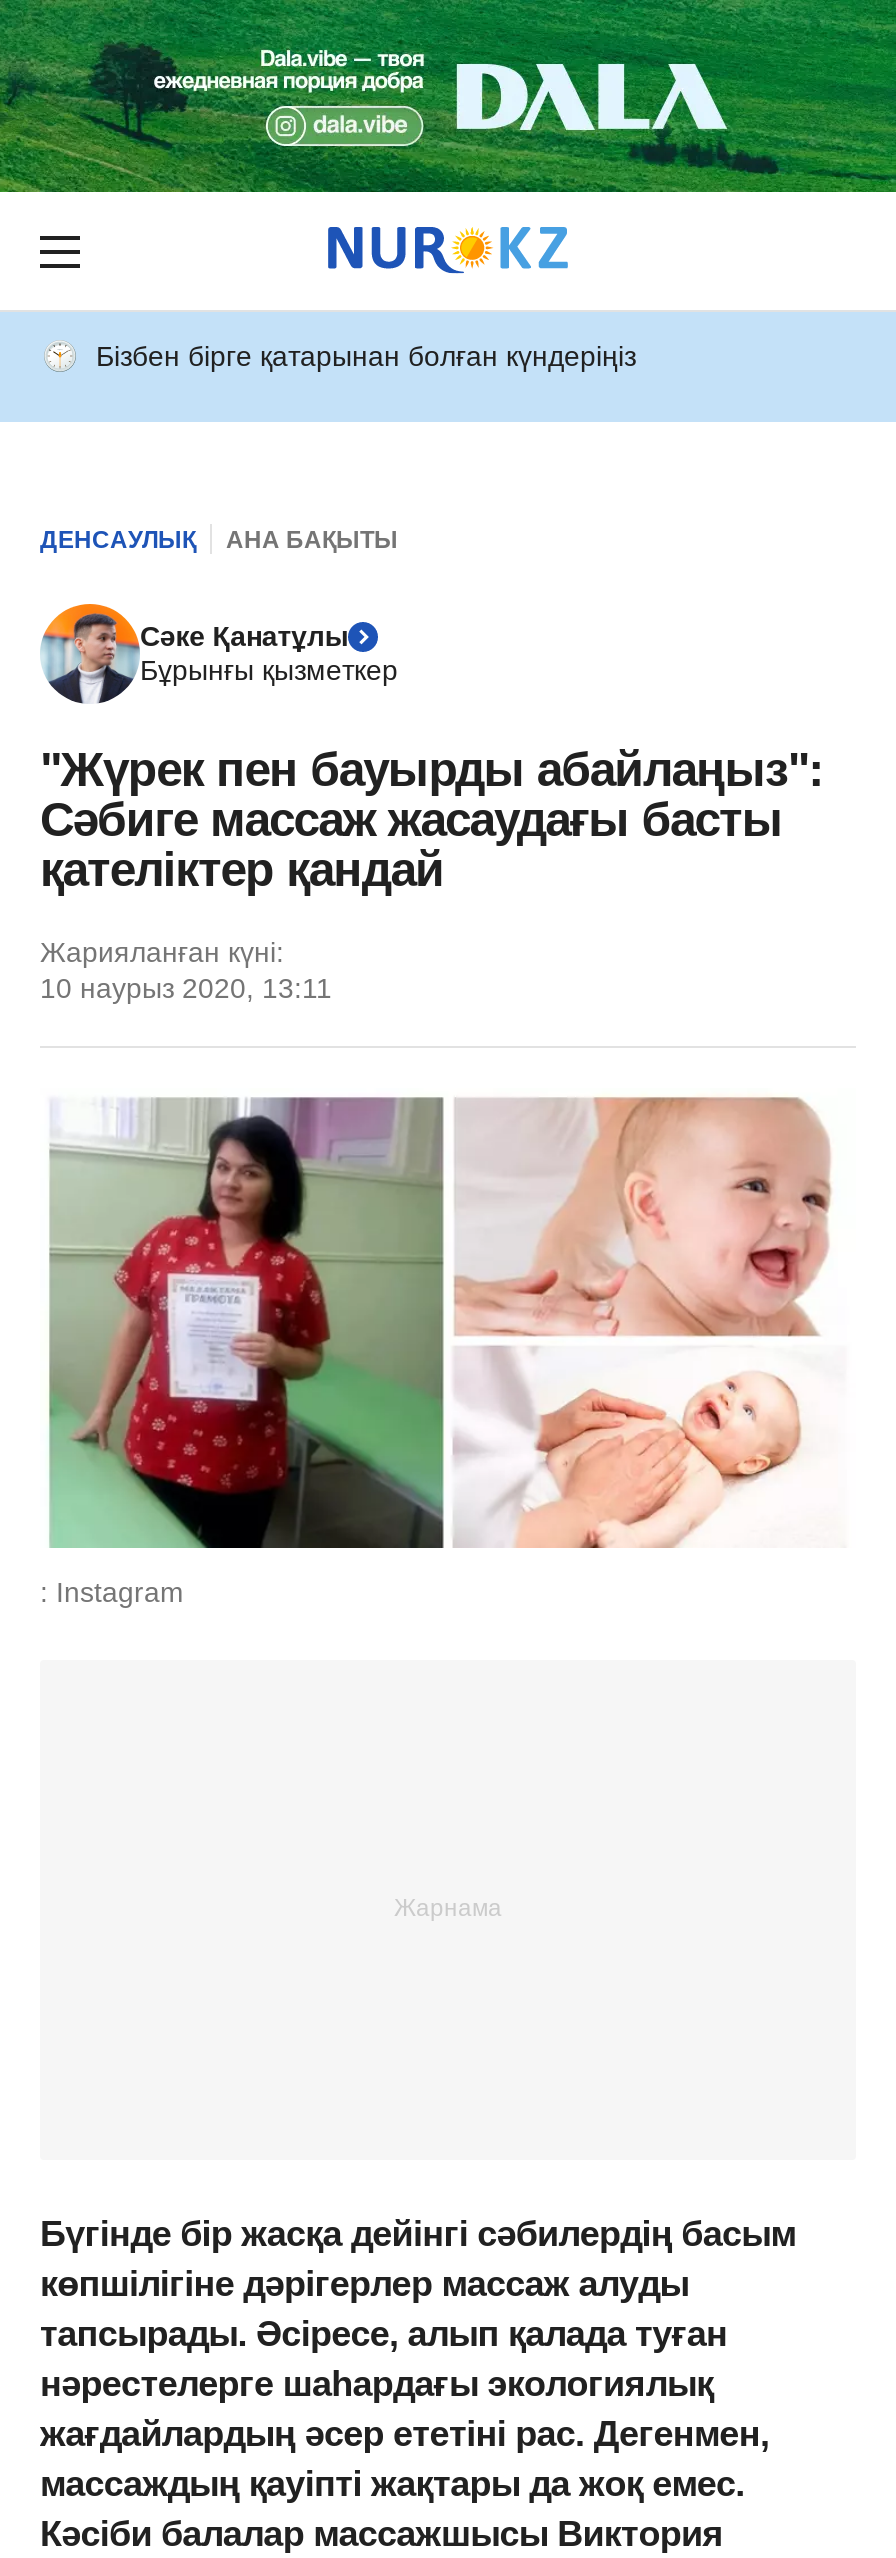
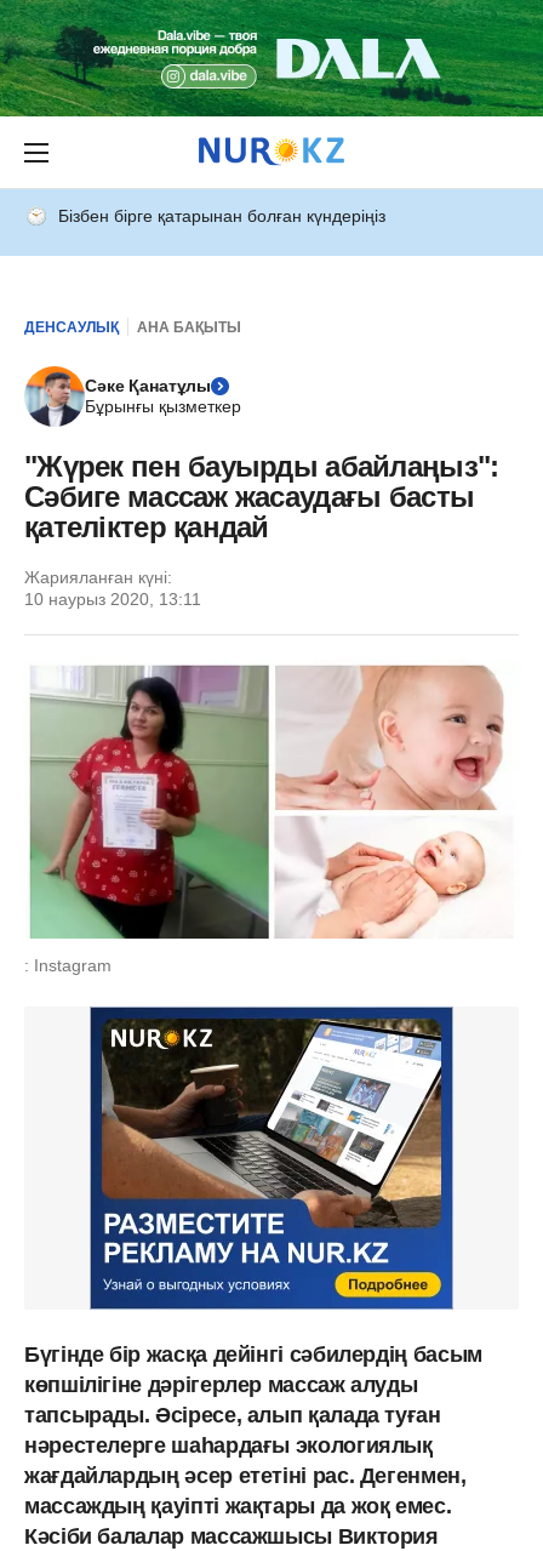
none -> [88,1005,455,1311] [image]

